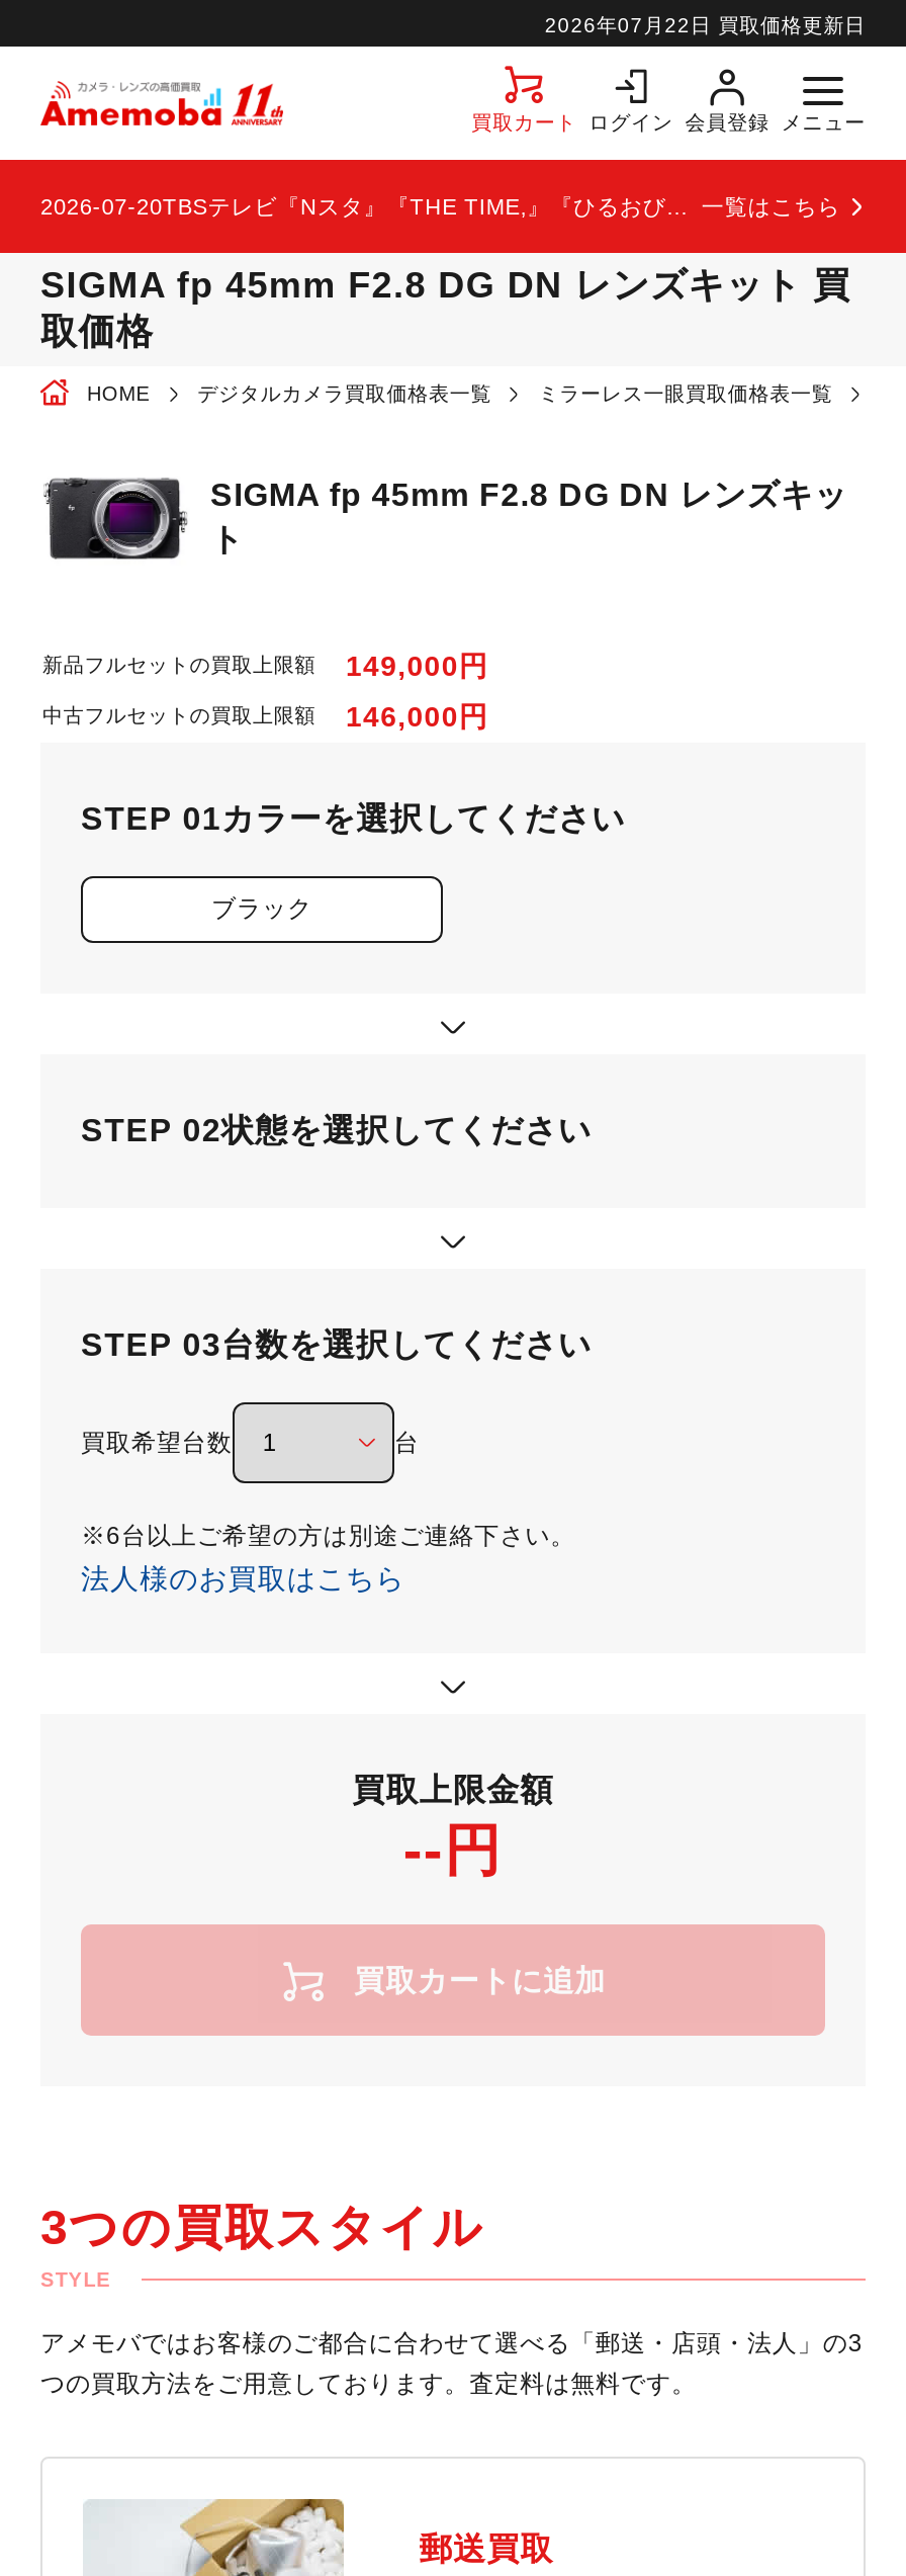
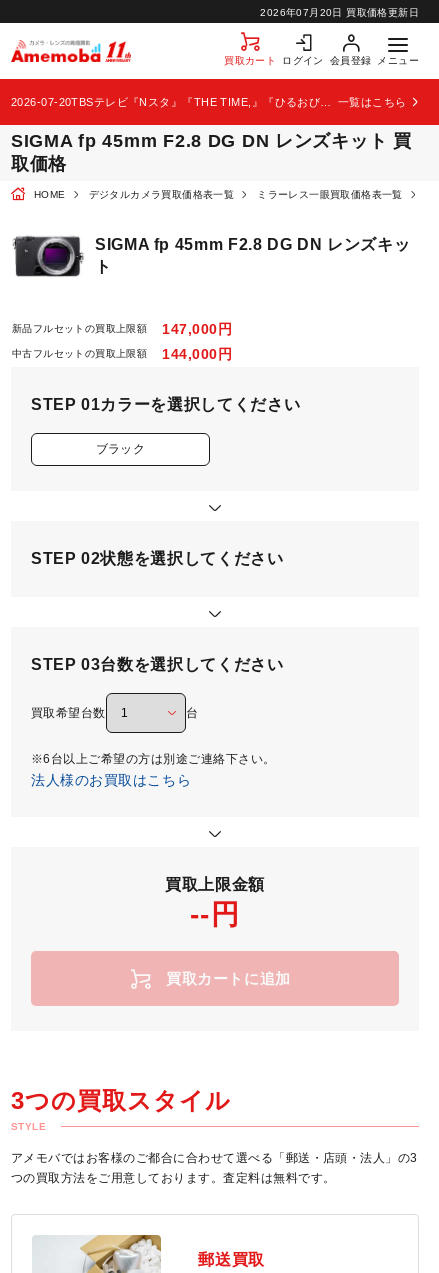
[545,14,866,36] 2026年07月22日 買取価格更新日 -> [260,7,419,18] 2026年07月20日 買取価格更新日
[42,649,488,681] 新品フルセットの買取上限額 149,000円 -> [12,320,232,336] 新品フルセットの買取上限額 147,000円
[42,699,488,732] 中古フルセットの買取上限額 146,000円 -> [12,345,232,361] 中古フルセットの買取上限額 144,000円

